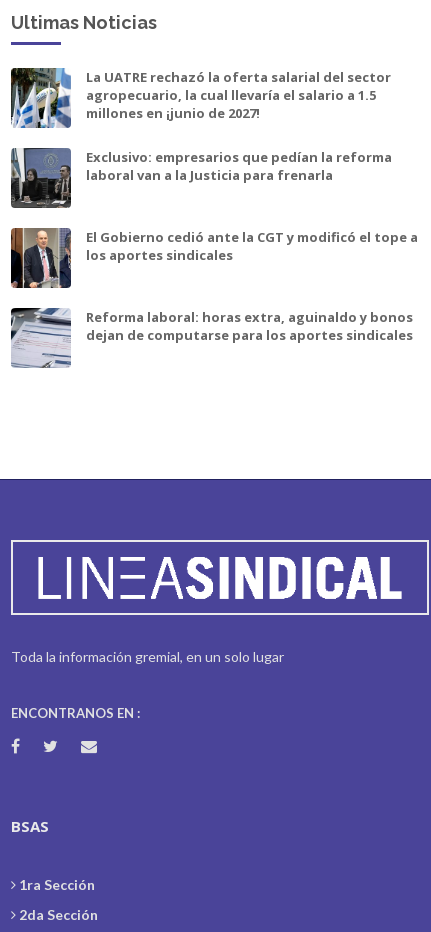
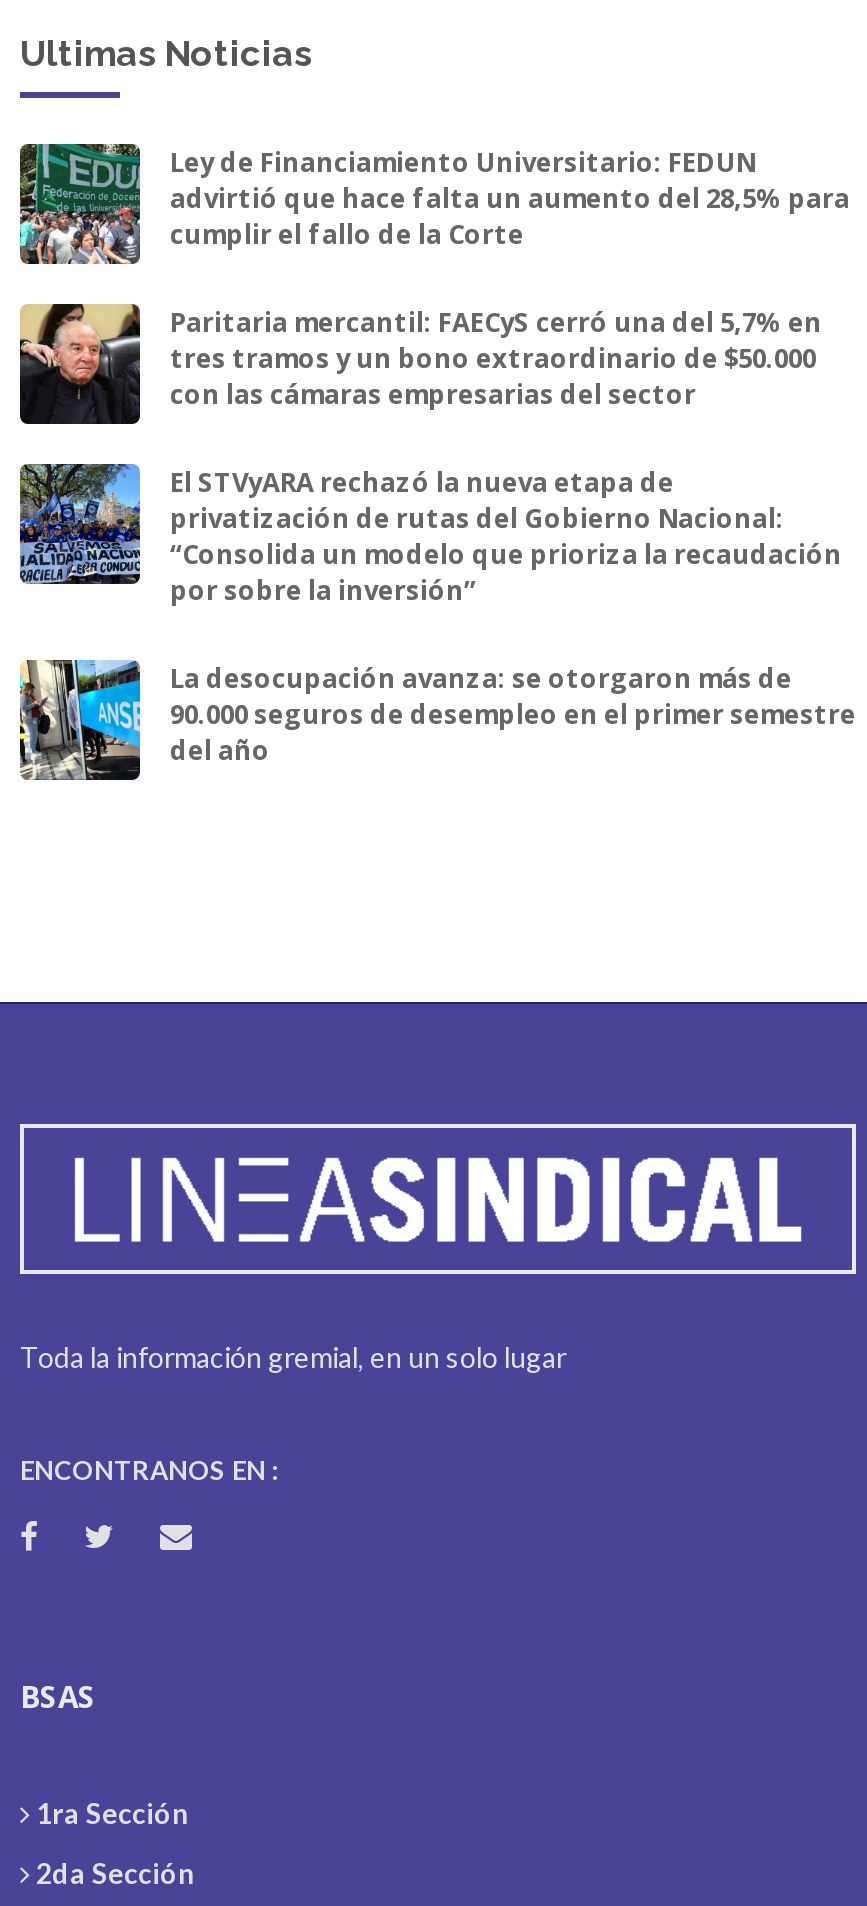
[10,67,391,128] [image] | La UATRE rechazó la oferta salarial del sector | agropecuario, la cual llevaría el salario a 1.5 | millones en ¡junio de 2027! -> [18,142,850,266] [image] | Ley de Financiamiento Universitario: FEDUN | advirtió que hace falta un aumento del 28,5% para | cumplir el fallo de la Corte
[10,147,392,209] [image] | Exclusivo: empresarios que pedían la reforma | laboral van a la Justicia para frenarla -> [20,302,822,426] [image] | Paritaria mercantil: FAECyS cerró una del 5,7% en | tres tramos y un bono extraordinario de $50.000 | con las cámaras empresarias del sector
[10,227,418,289] [image] | El Gobierno cedió ante la CGT y modificó el tope a | los aportes sindicales -> [18,462,842,608] [image] | El STVyARA rechazó la nueva etapa de | privatización de rutas del Gobierno Nacional: | “Consolida un modelo que prioriza la recaudación | por sobre la inversión”
[10,307,413,369] [image] | Reforma laboral: horas extra, aguinaldo y bonos | dejan de computarse para los aportes sindicales -> [18,658,856,782] [image] | La desocupación avanza: se otorgaron más de | 90.000 seguros de desempleo en el primer semestre | del año

